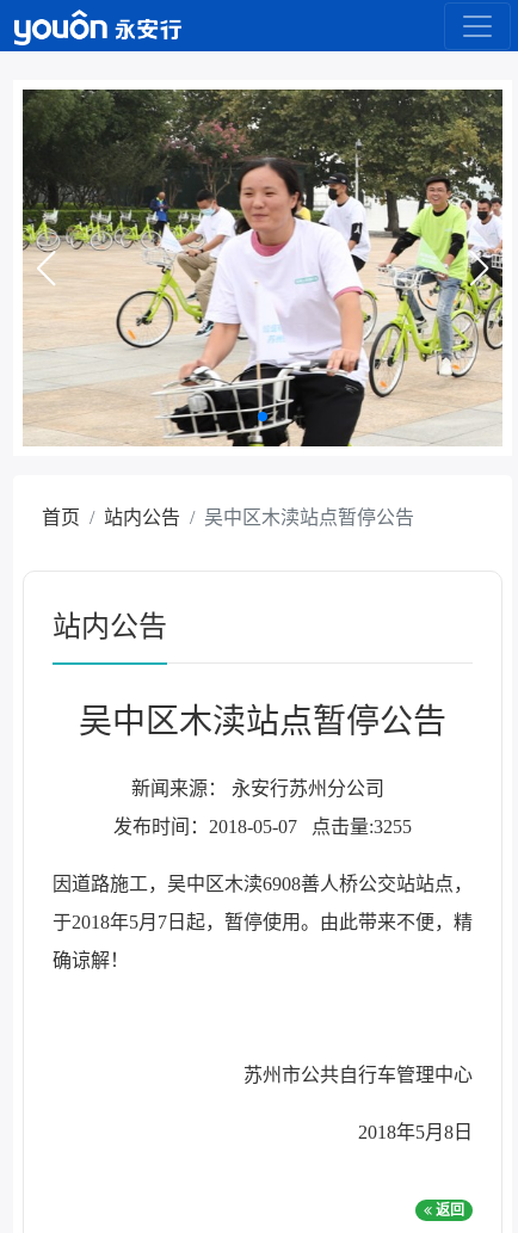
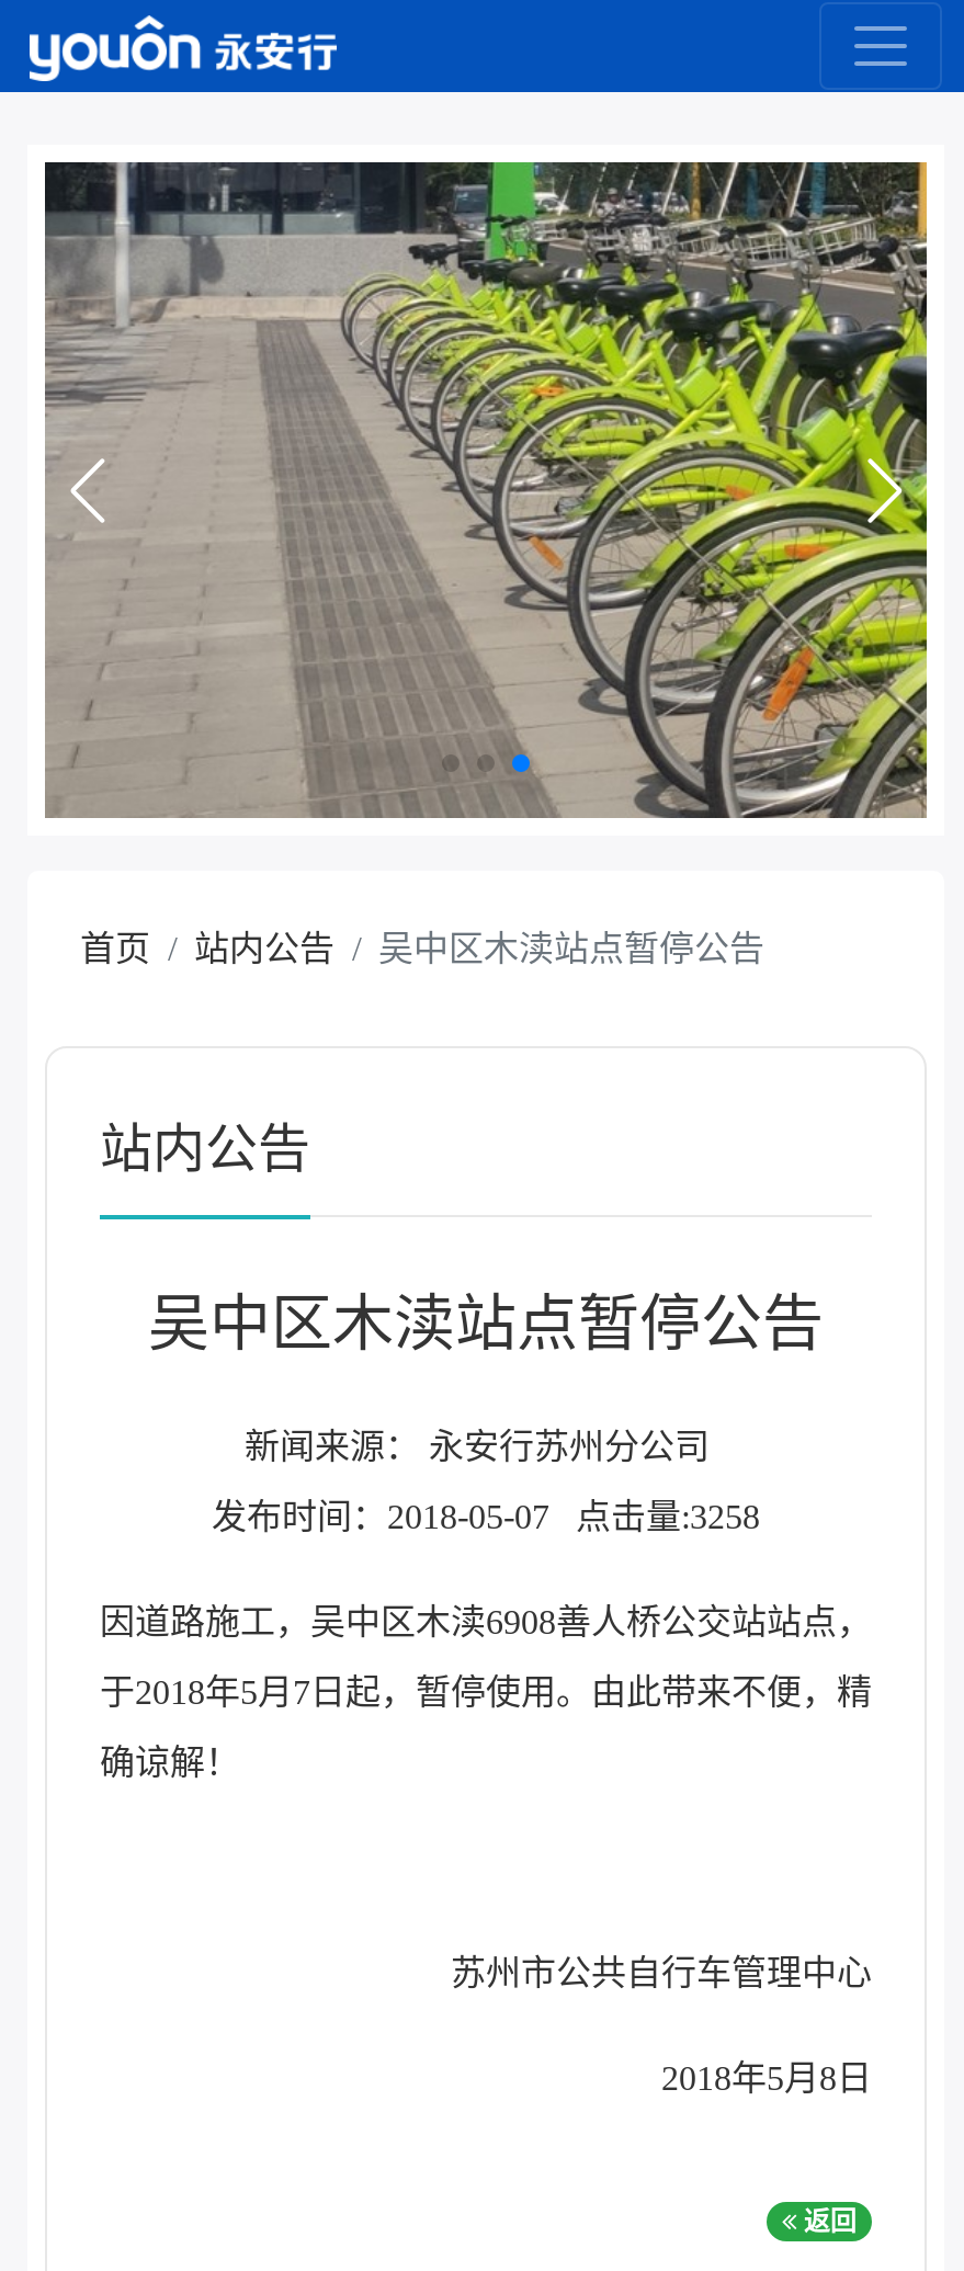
[23,88,504,446] [image] -> [45,160,929,820] [image]
[113,817,412,837] 发布时间：2018-05-07 点击量:3255 -> [212,1499,760,1536] 发布时间：2018-05-07 点击量:3258

